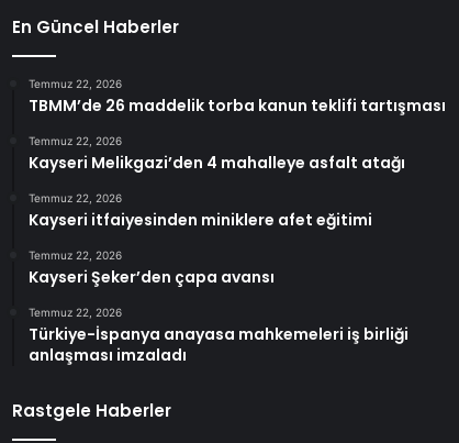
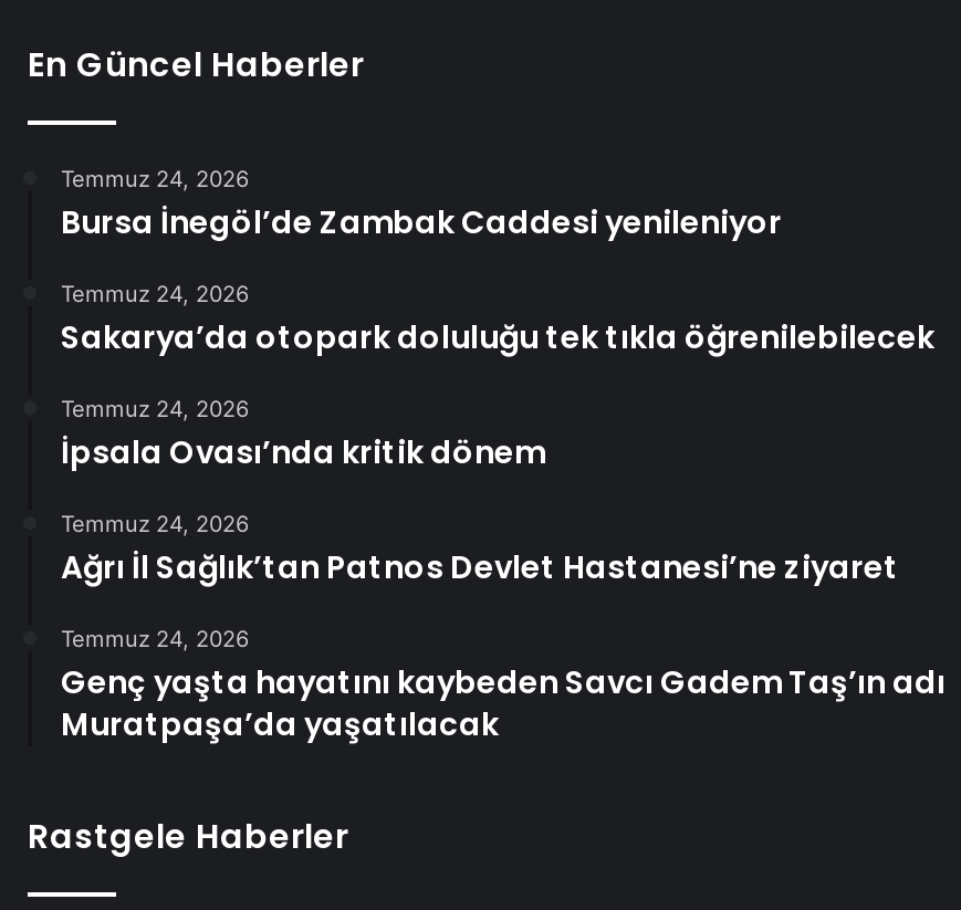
[29,77,446,116] Temmuz 22, 2026 | TBMM’de 26 maddelik torba kanun teklifi tartışması -> [61,164,782,244] Temmuz 24, 2026 | Bursa İnegöl’de Zambak Caddesi yenileniyor
[29,134,405,173] Temmuz 22, 2026 | Kayseri Melikgazi’den 4 mahalleye asfalt atağı -> [61,279,934,359] Temmuz 24, 2026 | Sakarya’da otopark doluluğu tek tıkla öğrenilebilecek
[29,191,372,231] Temmuz 22, 2026 | Kayseri itfaiyesinden miniklere afet eğitimi -> [61,394,545,474] Temmuz 24, 2026 | İpsala Ovası’nda kritik dönem
[29,248,275,288] Temmuz 22, 2026 | Kayseri Şeker’den çapa avansı -> [61,509,899,589] Temmuz 24, 2026 | Ağrı İl Sağlık’tan Patnos Devlet Hastanesi’ne ziyaret
[29,305,408,366] Temmuz 22, 2026 | Türkiye-İspanya anayasa mahkemeleri iş birliği | anlaşması imzaladı -> [61,624,946,746] Temmuz 24, 2026 | Genç yaşta hayatını kaybeden Savcı Gadem Taş’ın adı | Muratpaşa’da yaşatılacak

